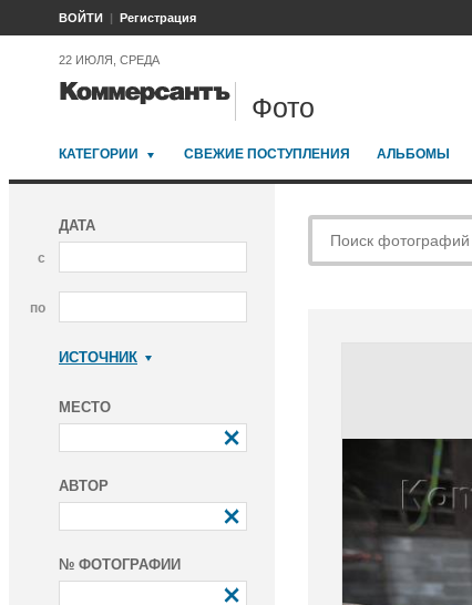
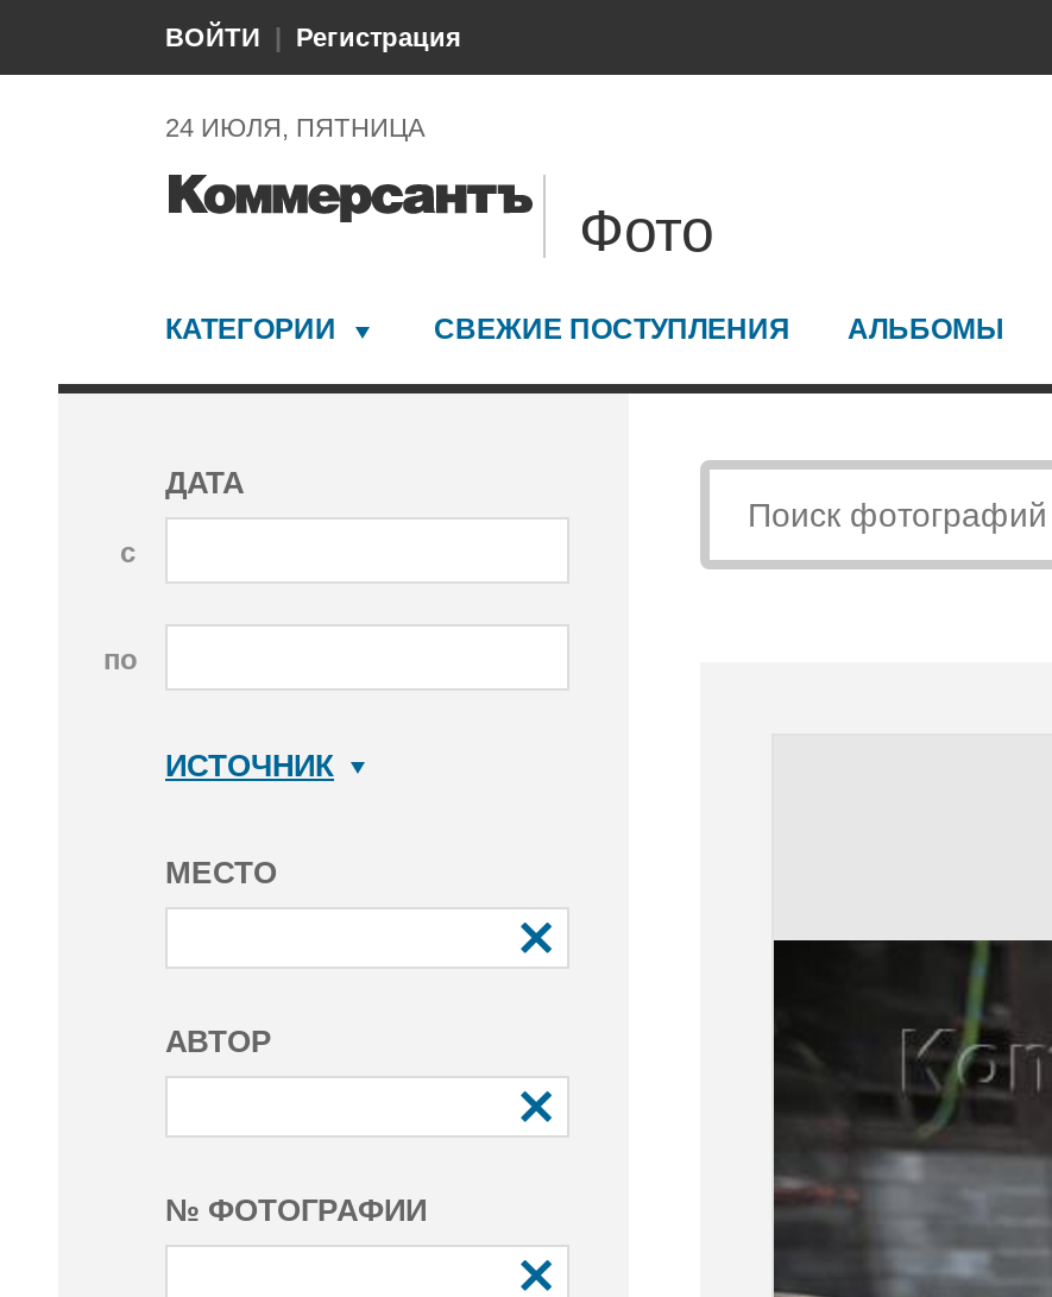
[59,53,160,66] 22 ИЮЛЯ, СРЕДА -> [165,113,424,141] 24 ИЮЛЯ, ПЯТНИЦА

